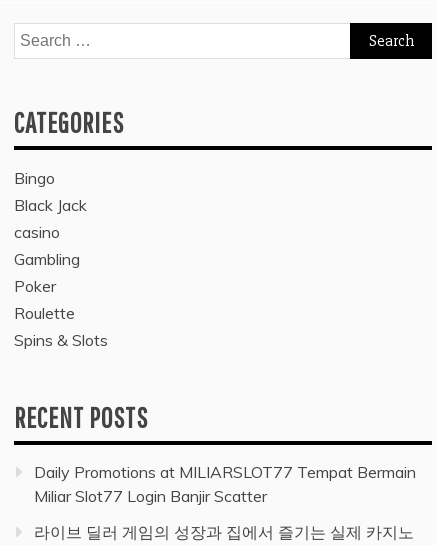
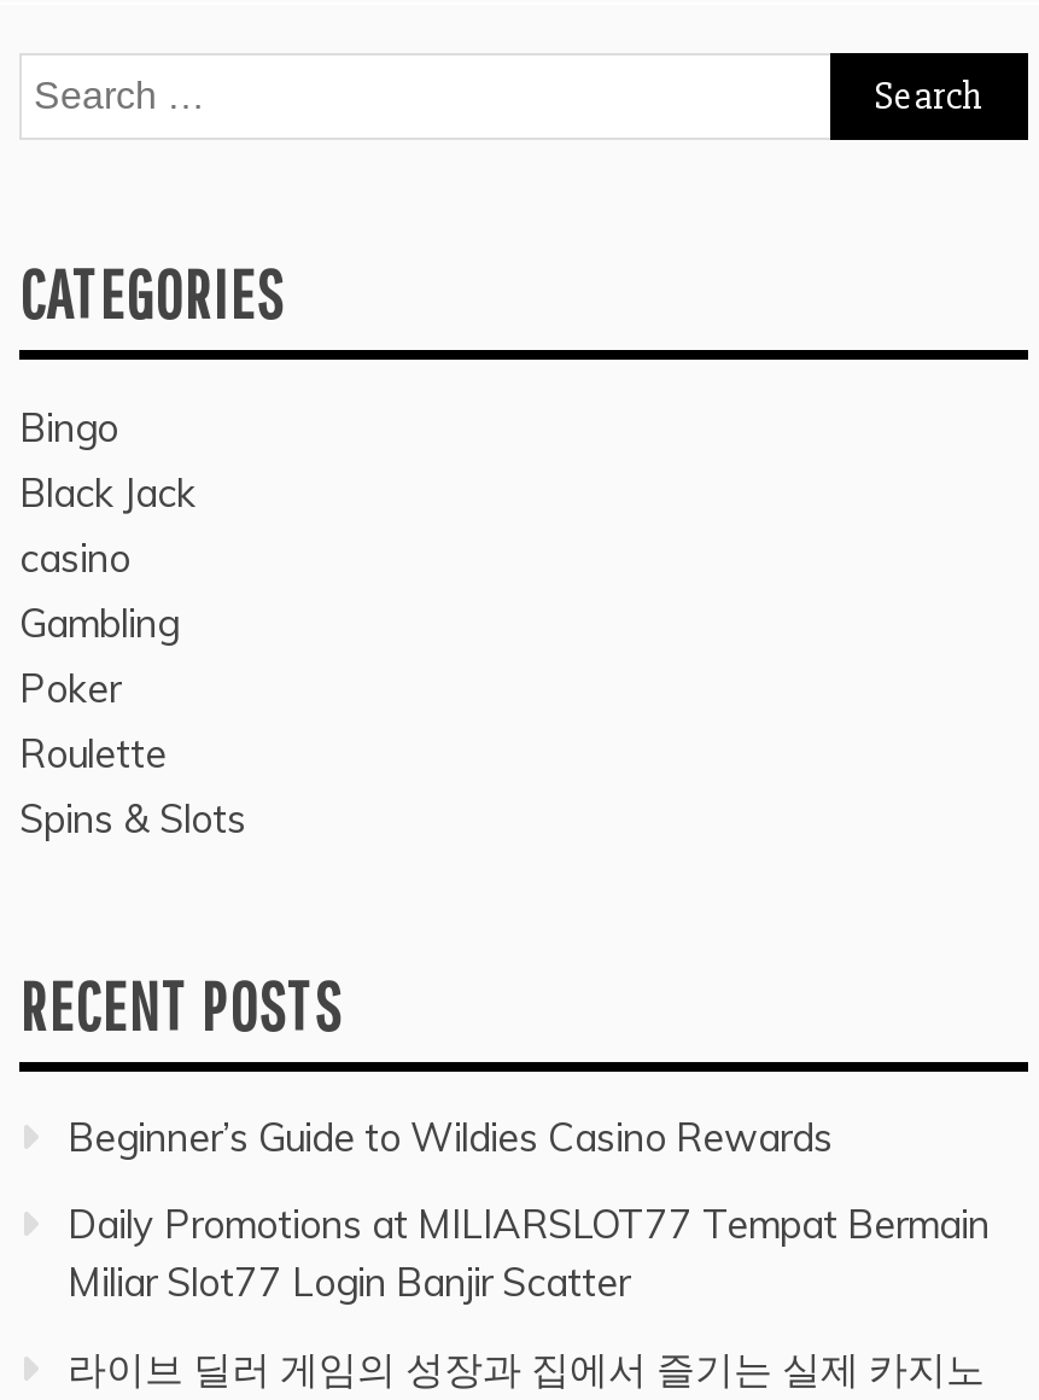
none -> [68,1113,833,1161] Beginner’s Guide to Wildies Casino Rewards

